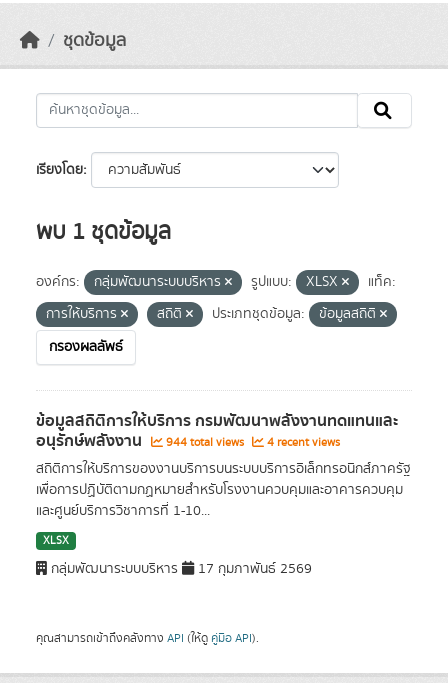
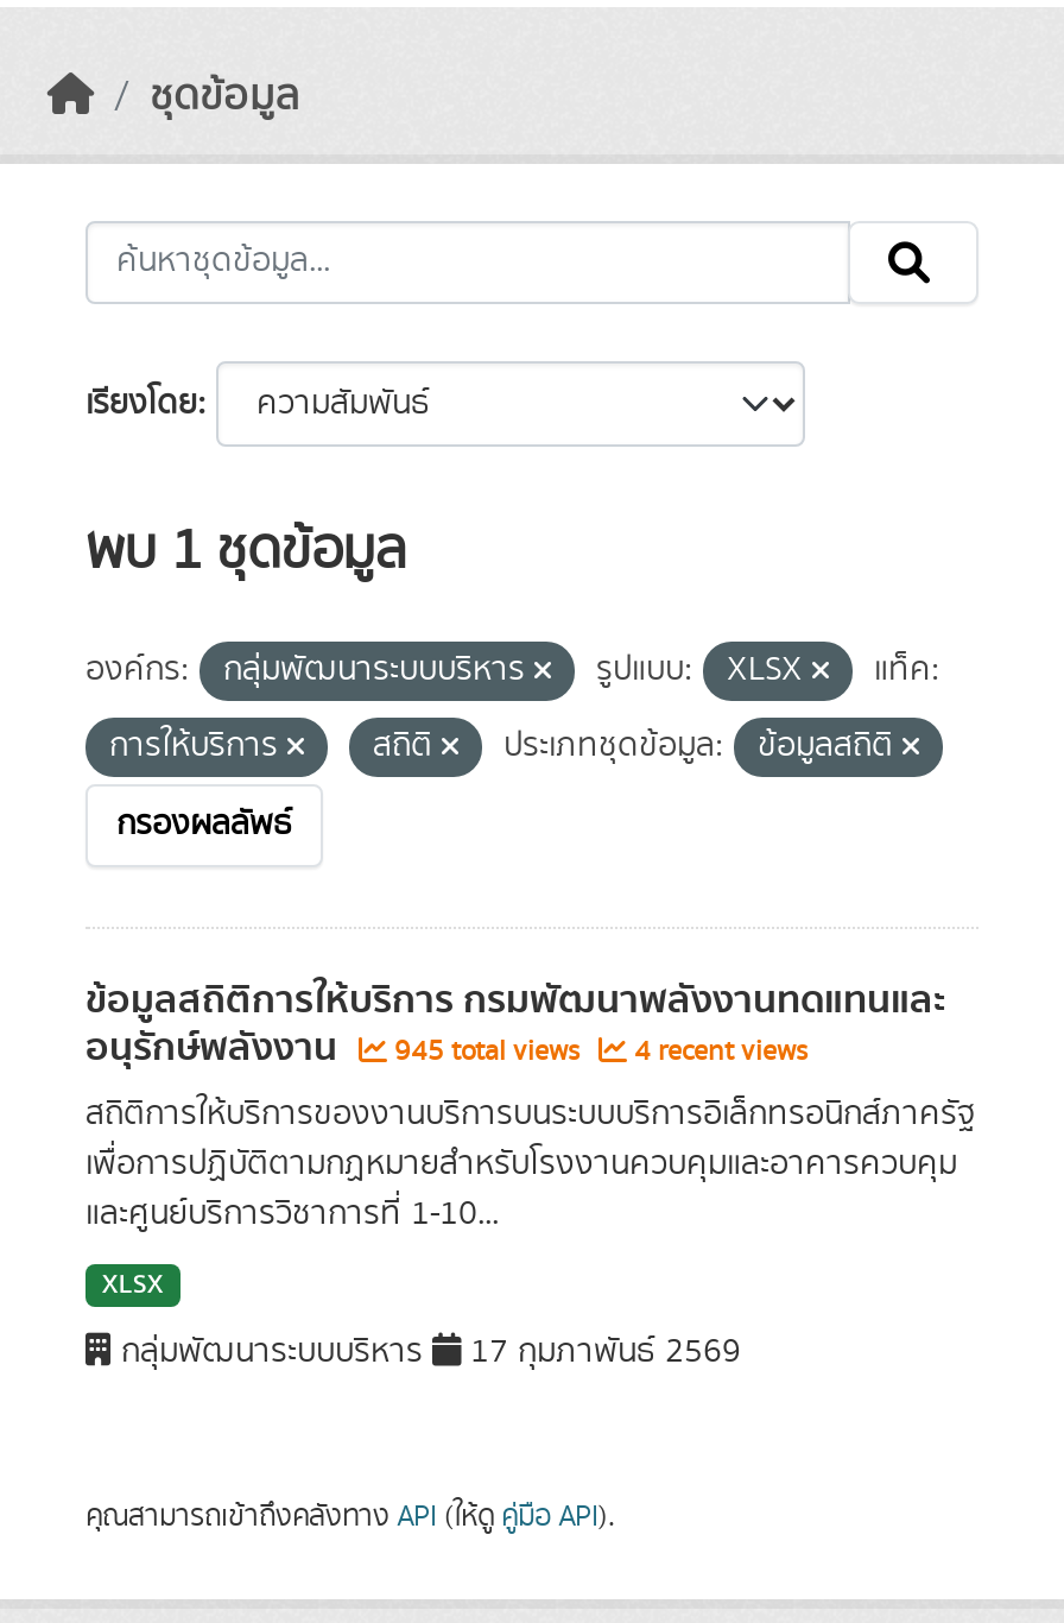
[36,428,340,454] อนุรักษ์พลังงาน 944 total views 4 recent views -> [85,1017,807,1079] อนุรักษ์พลังงาน 945 total views 4 recent views

